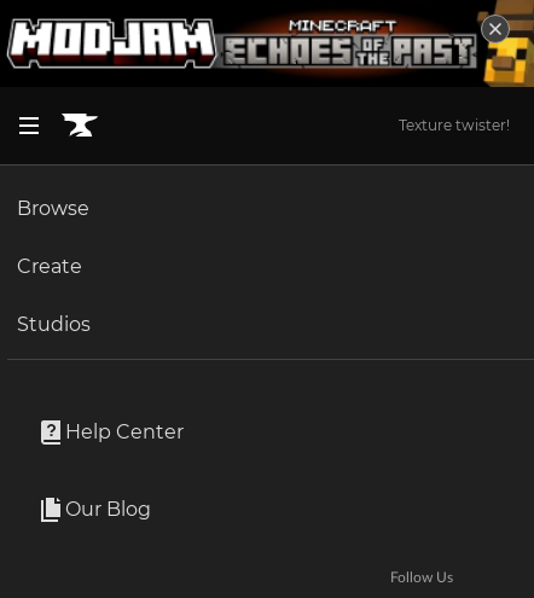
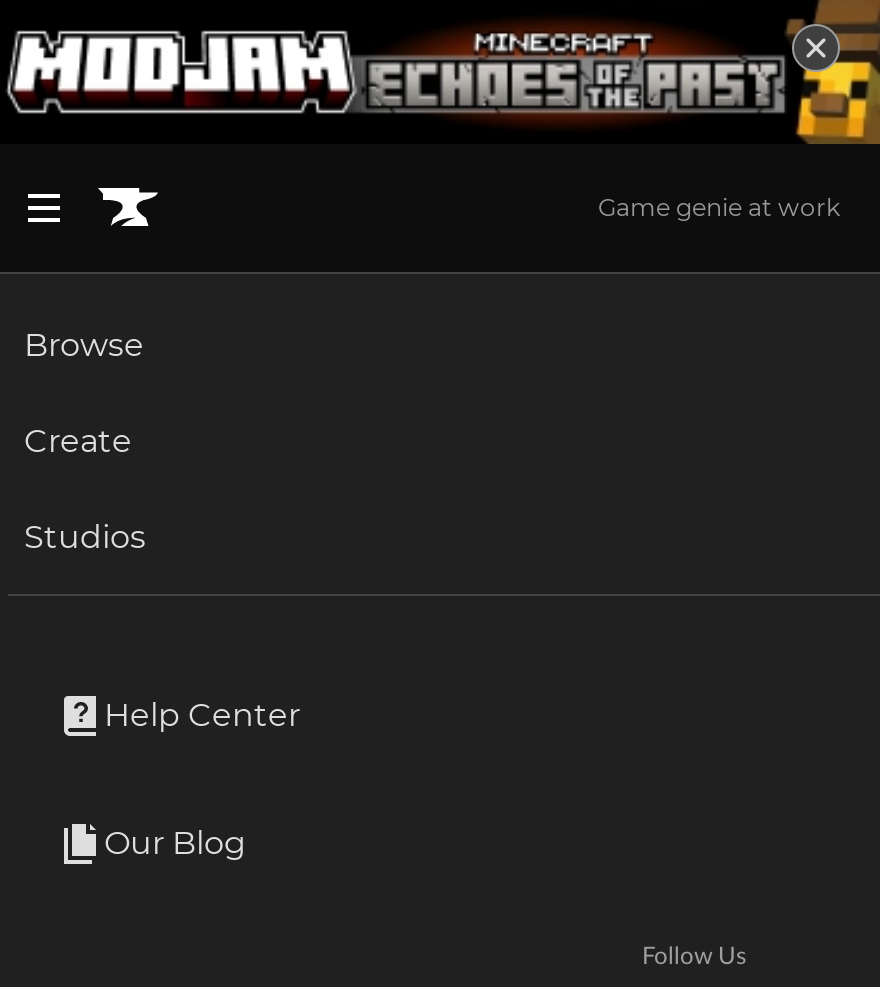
[399,116,510,134] Texture twister! -> [598,191,840,221] Game genie at work

